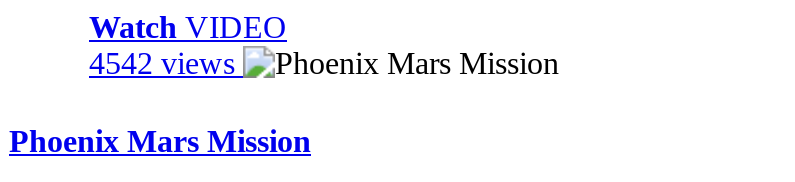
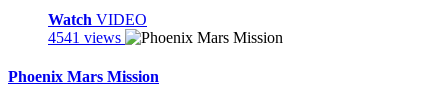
[89,46,243,80] 4542 views -> [48,29,125,46] 4541 views

